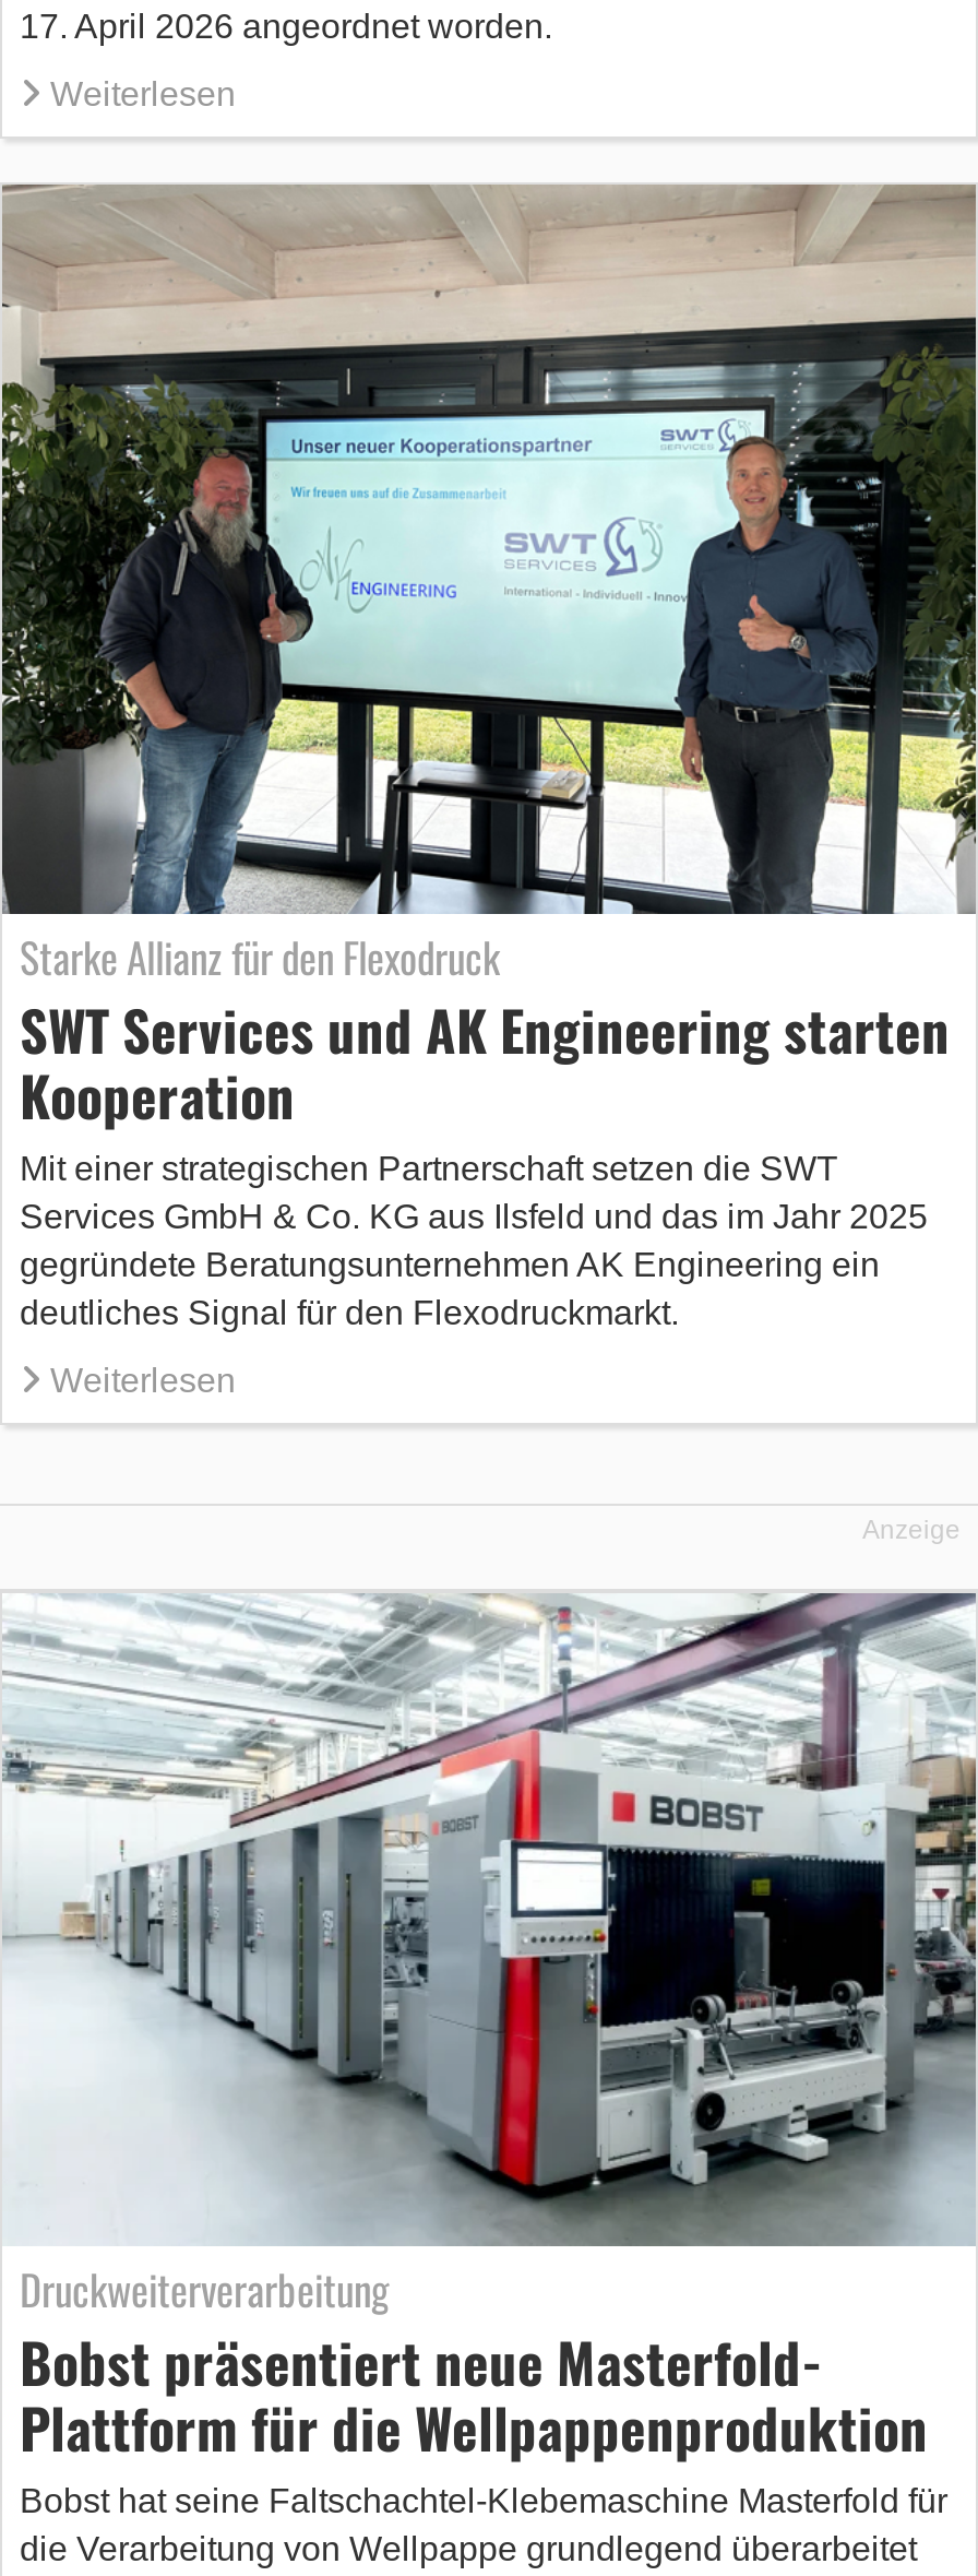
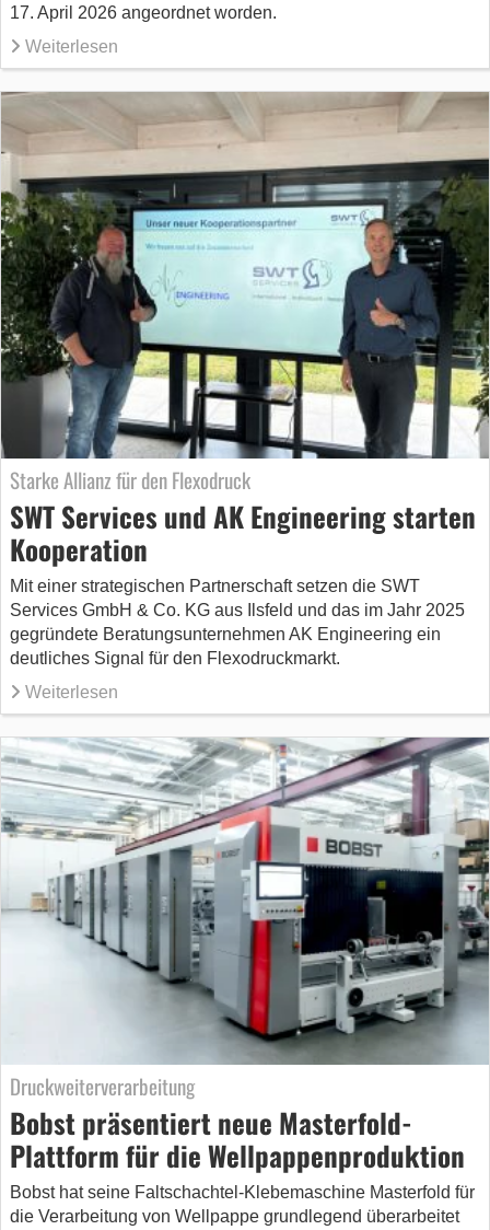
[862,1515,961,1546] Anzeige -> none

